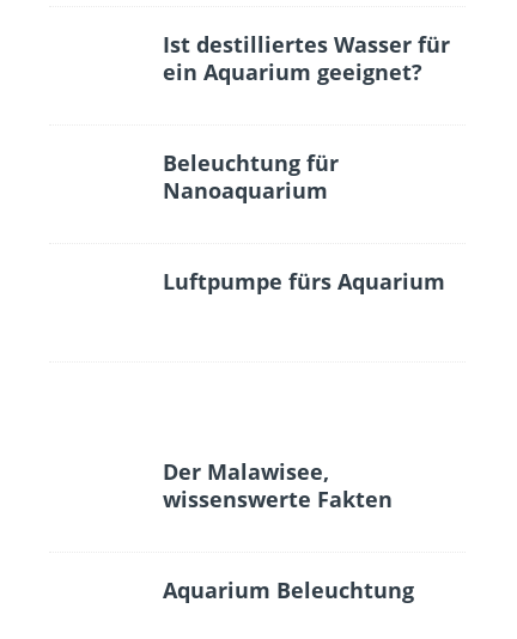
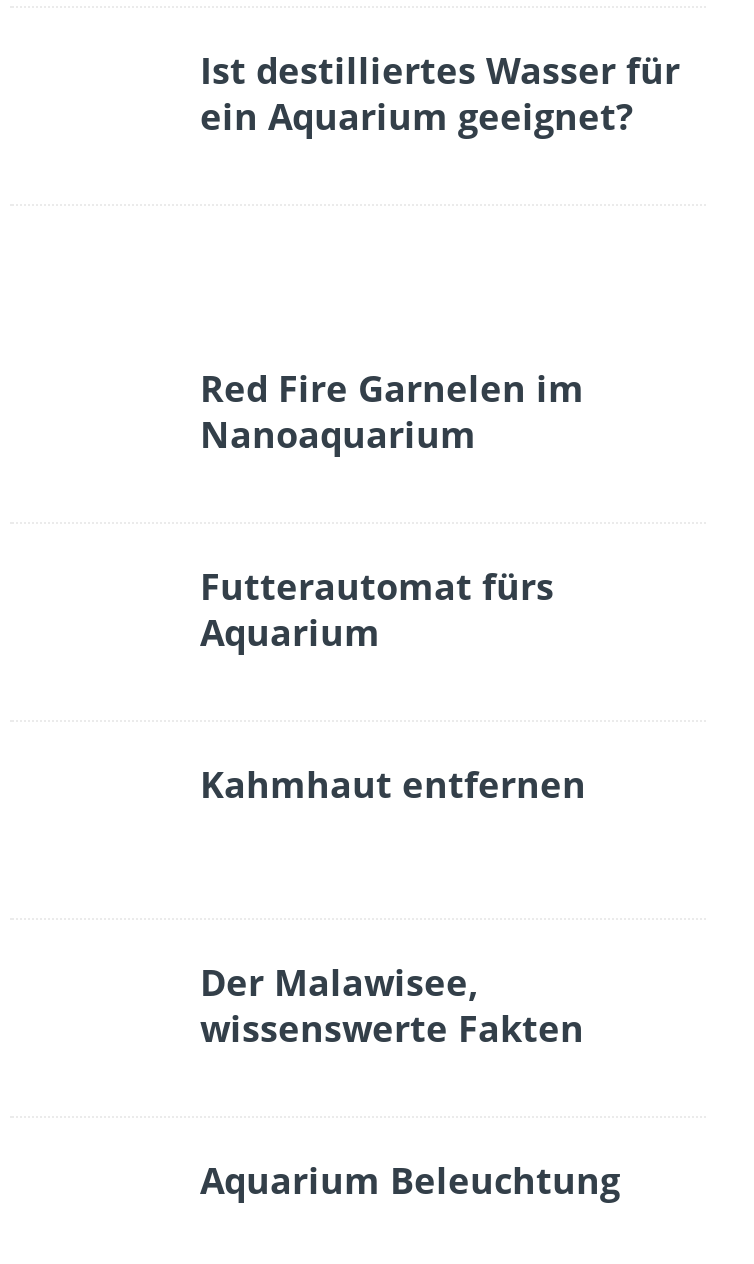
[163,148,339,177] Beleuchtung für -> [200,363,584,411] Red Fire Garnelen im
[163,266,445,295] Luftpumpe fürs Aquarium -> [200,561,586,807] Futterautomat fürs | Aquarium | Kahmhaut entfernen

